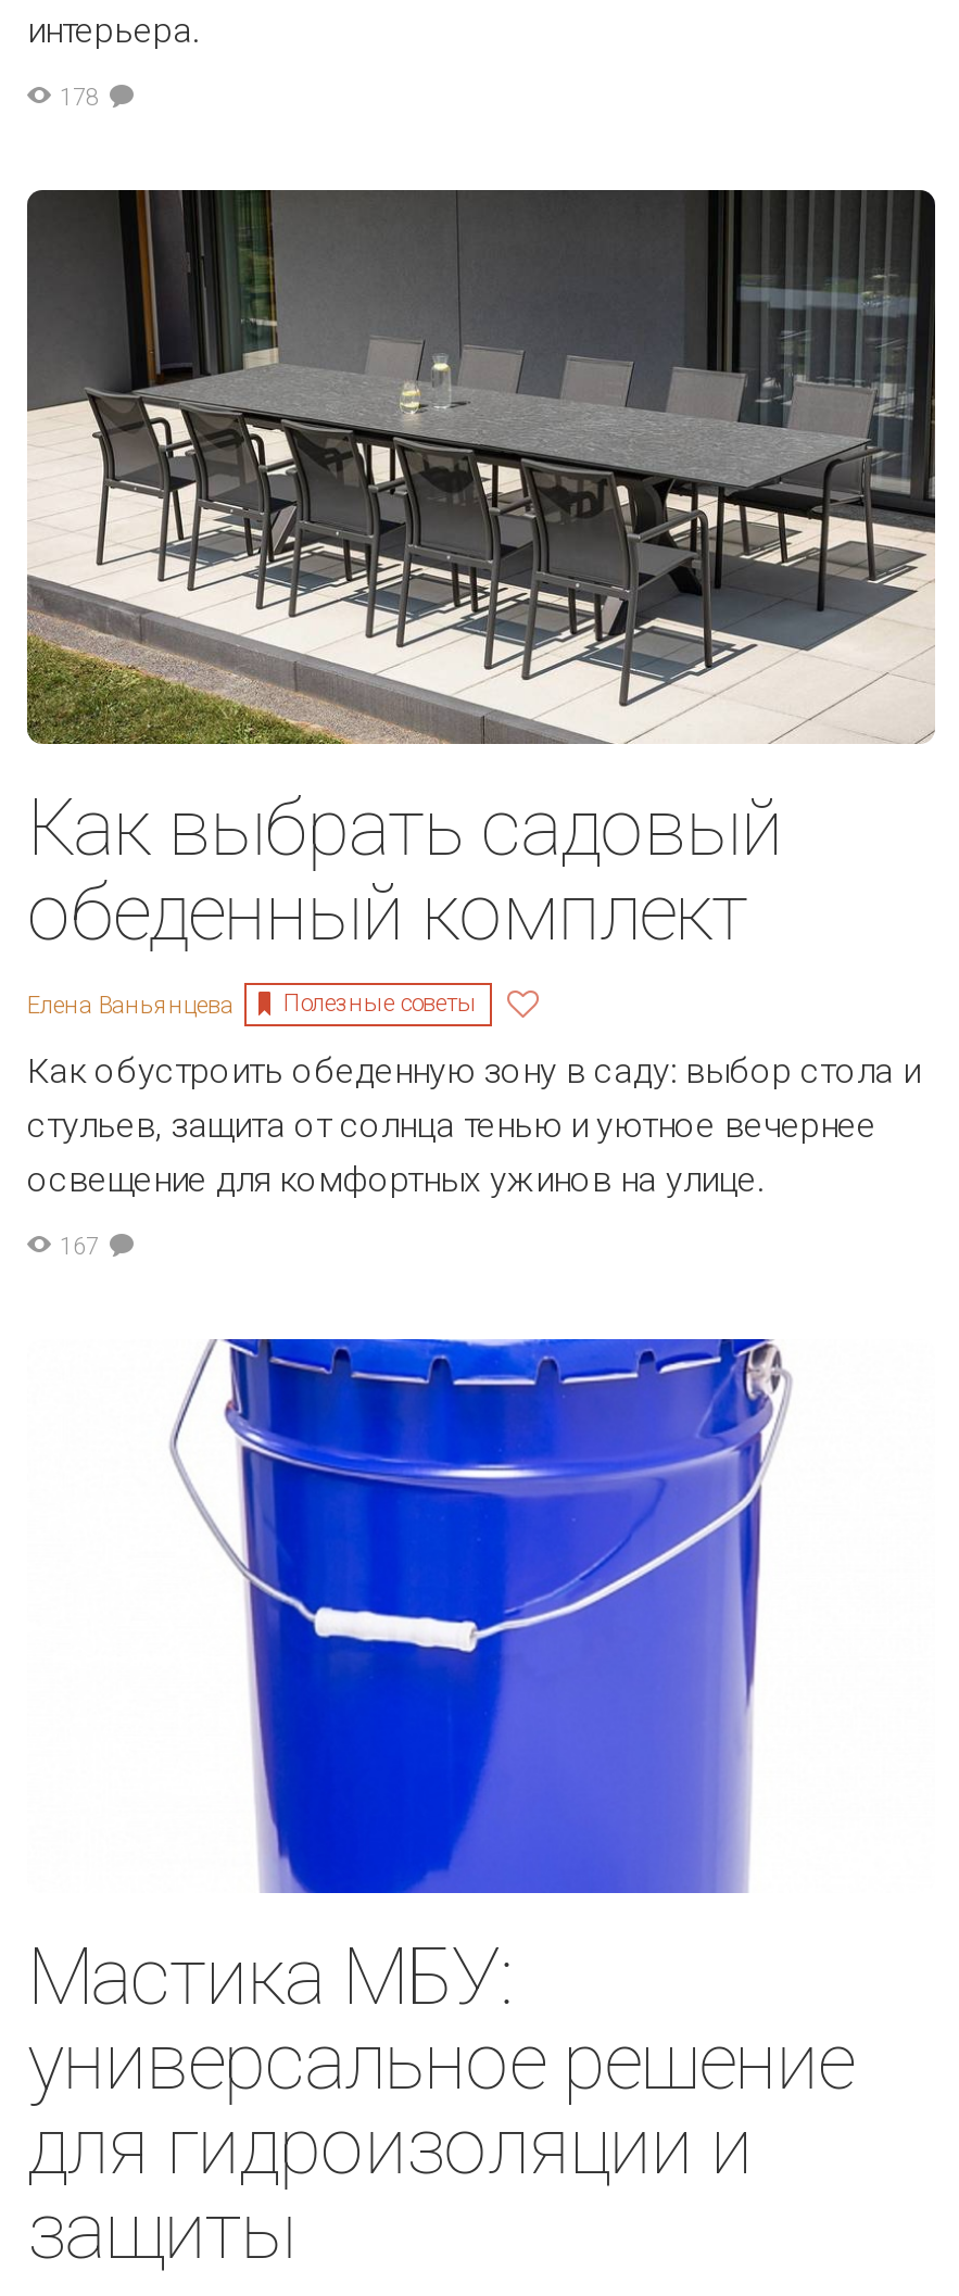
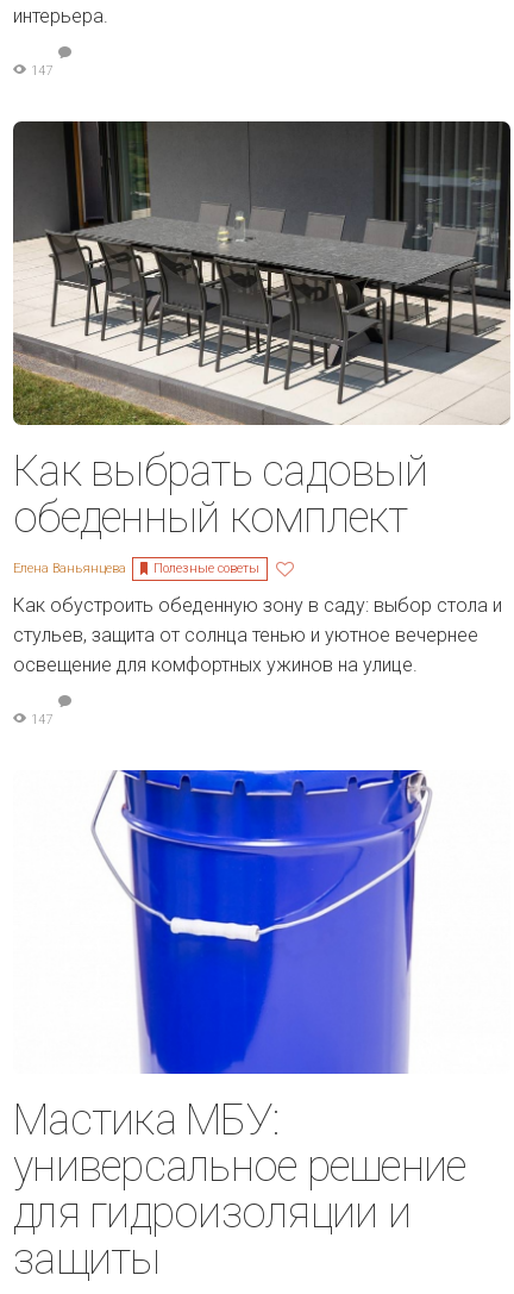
[60,83,99,112] 178 -> [31,64,52,79] 147
[60,1233,99,1262] 167 -> [31,712,52,727] 147

